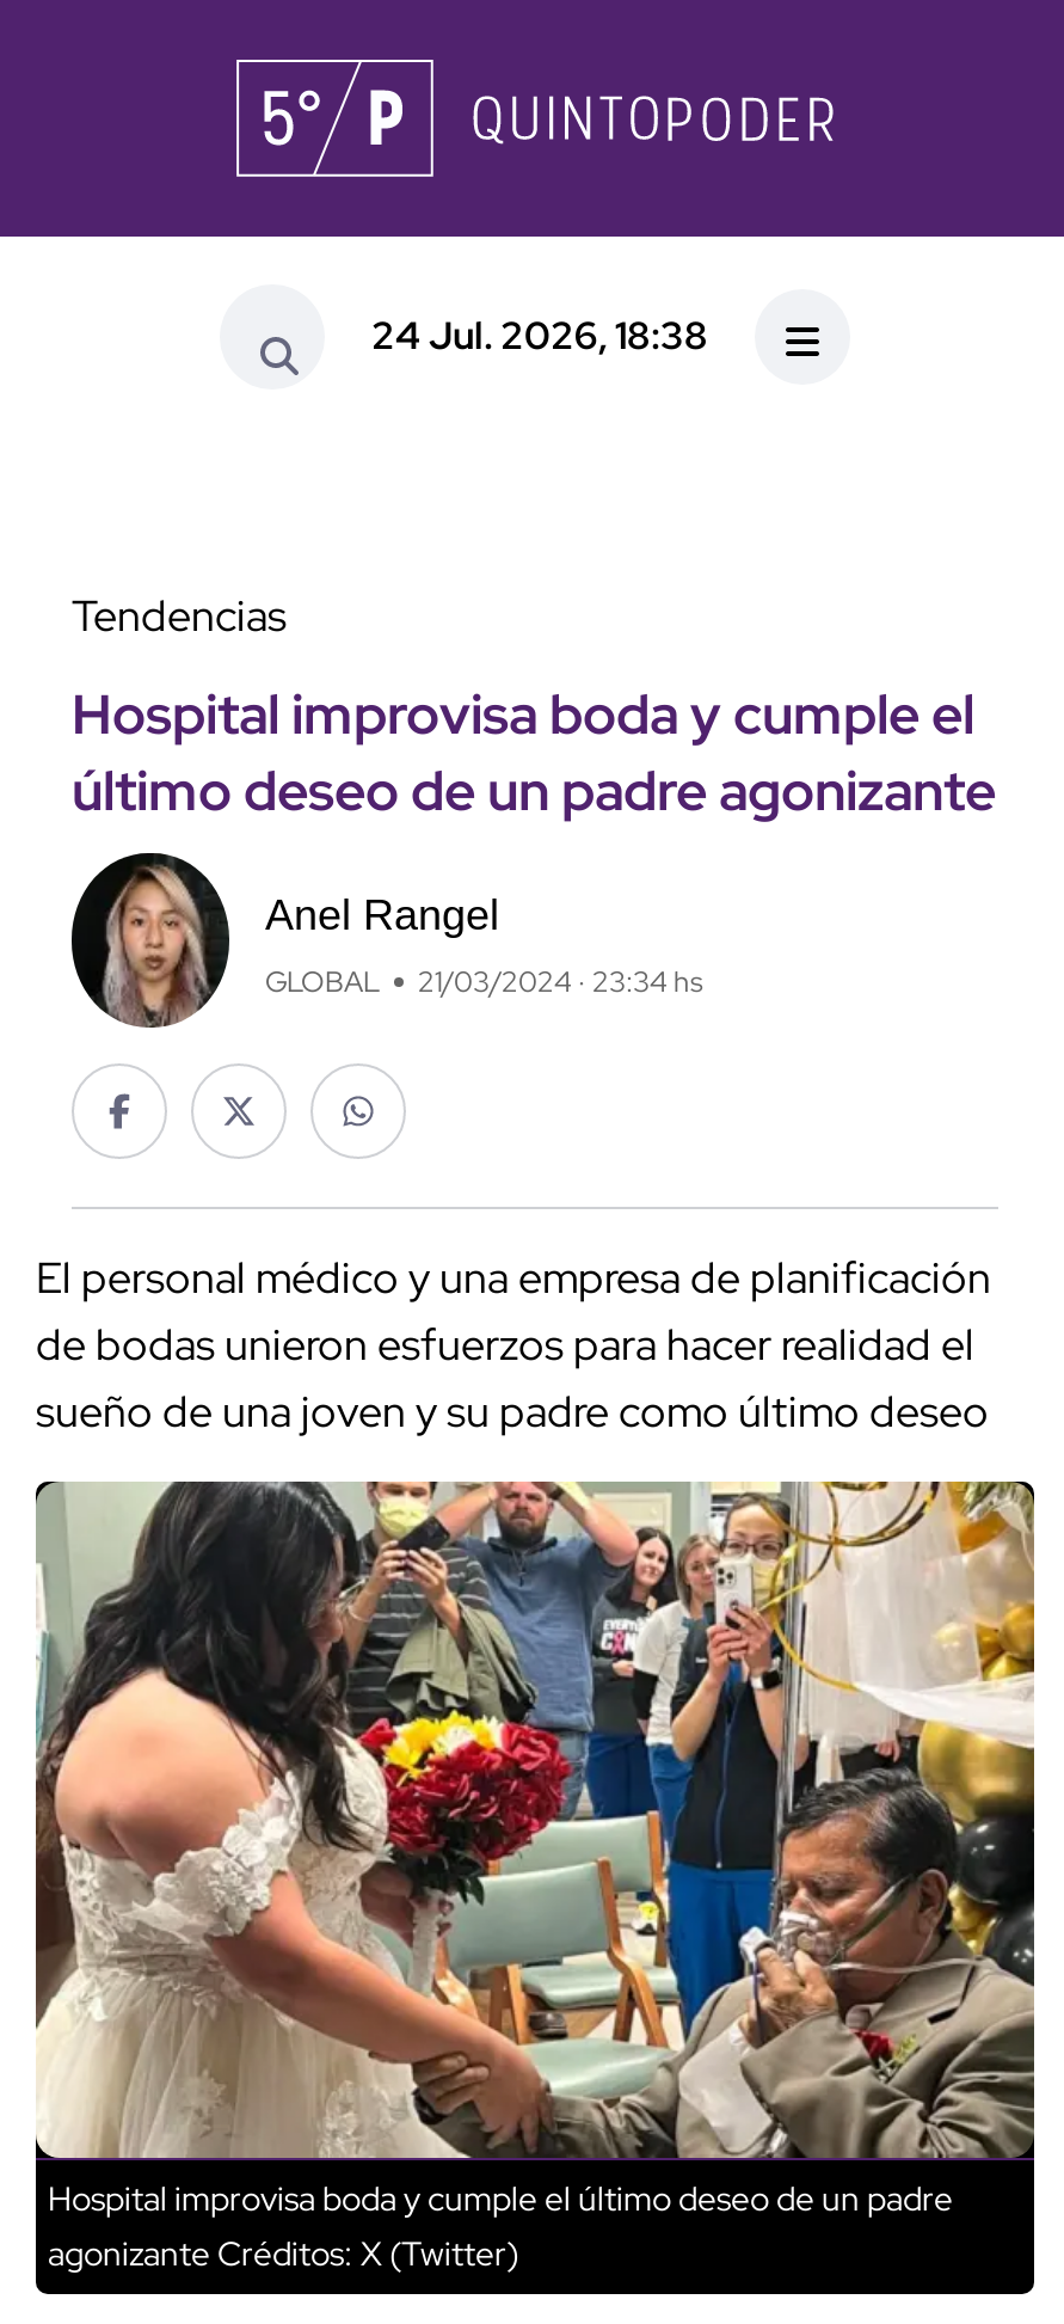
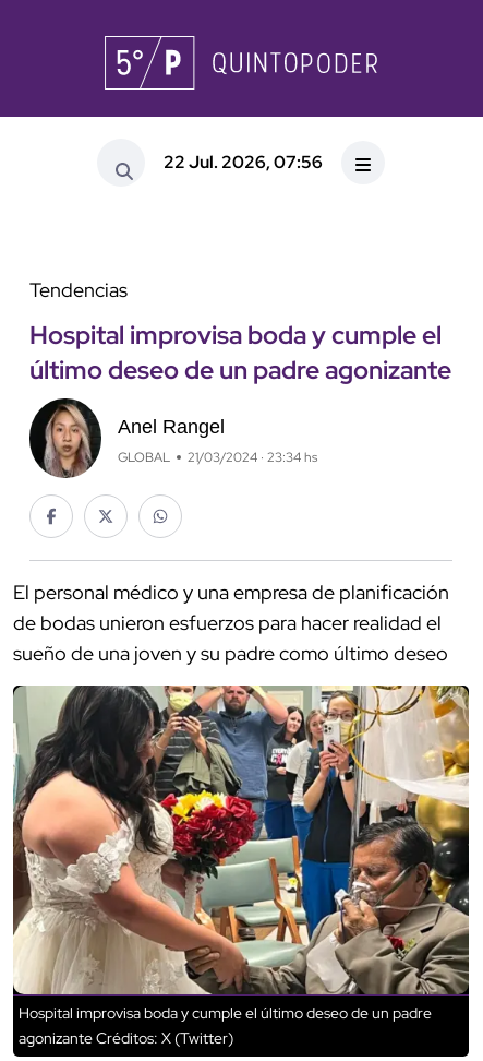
[371,310,708,360] 24 Jul. 2026, 18:38 -> [164,150,323,173] 22 Jul. 2026, 07:56

